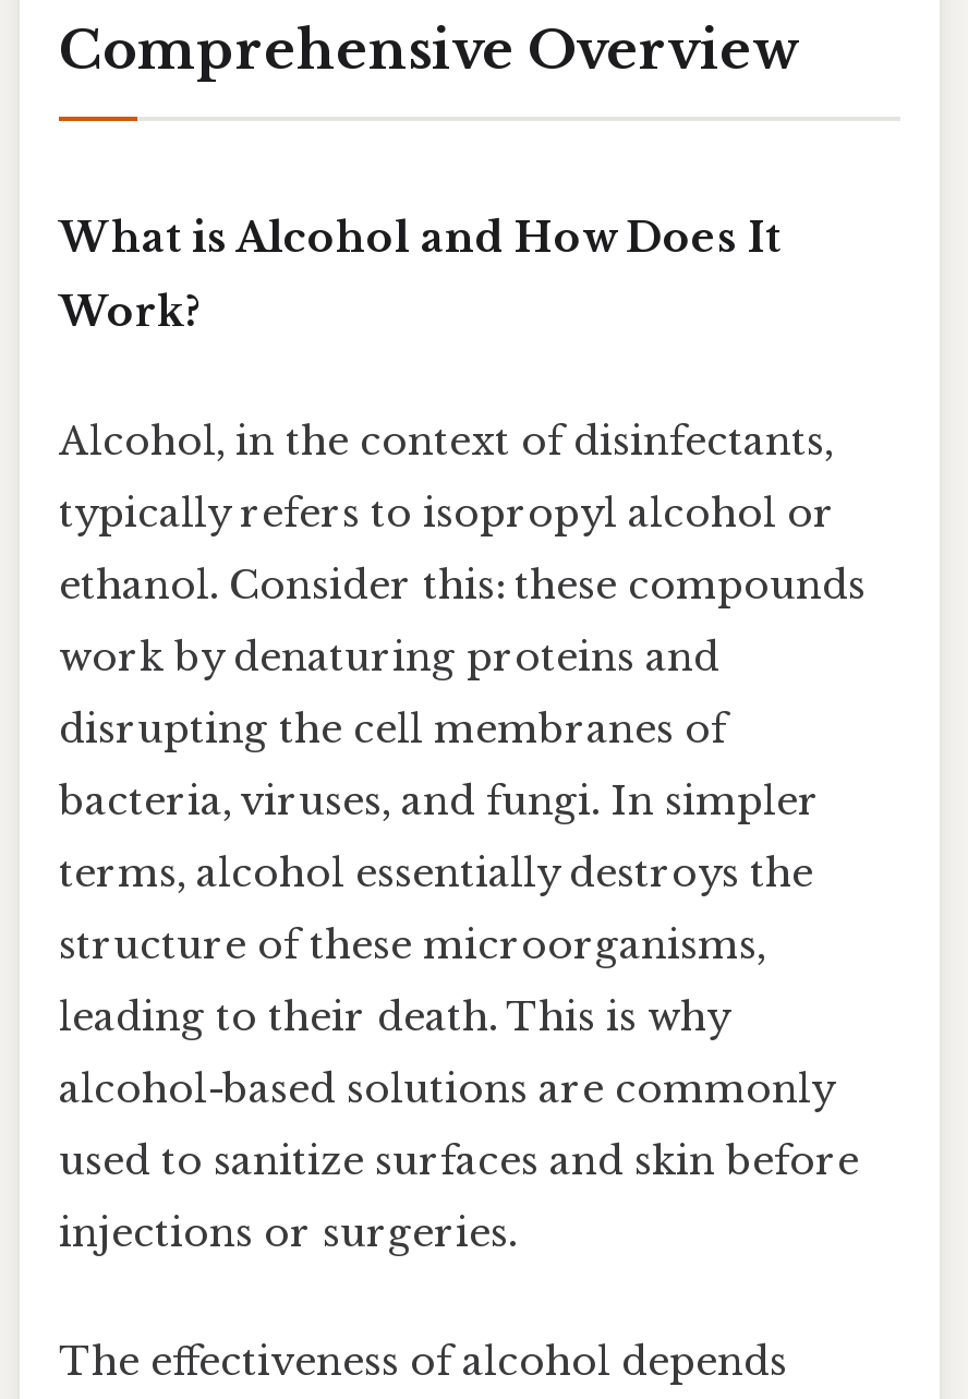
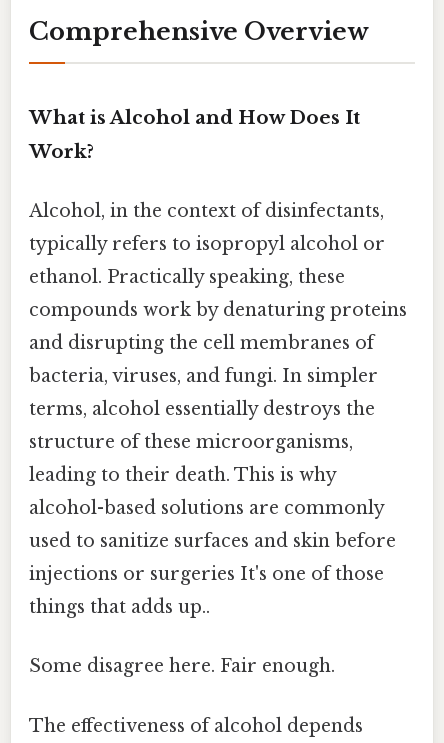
[59,562,866,610] ethanol. Consider this: these compounds -> [29,266,345,288] ethanol. Practically speaking, these
[59,634,719,682] work by denaturing proteins and -> [29,299,407,321] compounds work by denaturing proteins
[59,706,726,754] disrupting the cell membranes of -> [29,332,374,354] and disrupting the cell membranes of
[59,1210,517,1258] injections or surgeries. -> [29,563,384,677] injections or surgeries It's one of those | things that adds up.. | Some disagree here. Fair enough.

